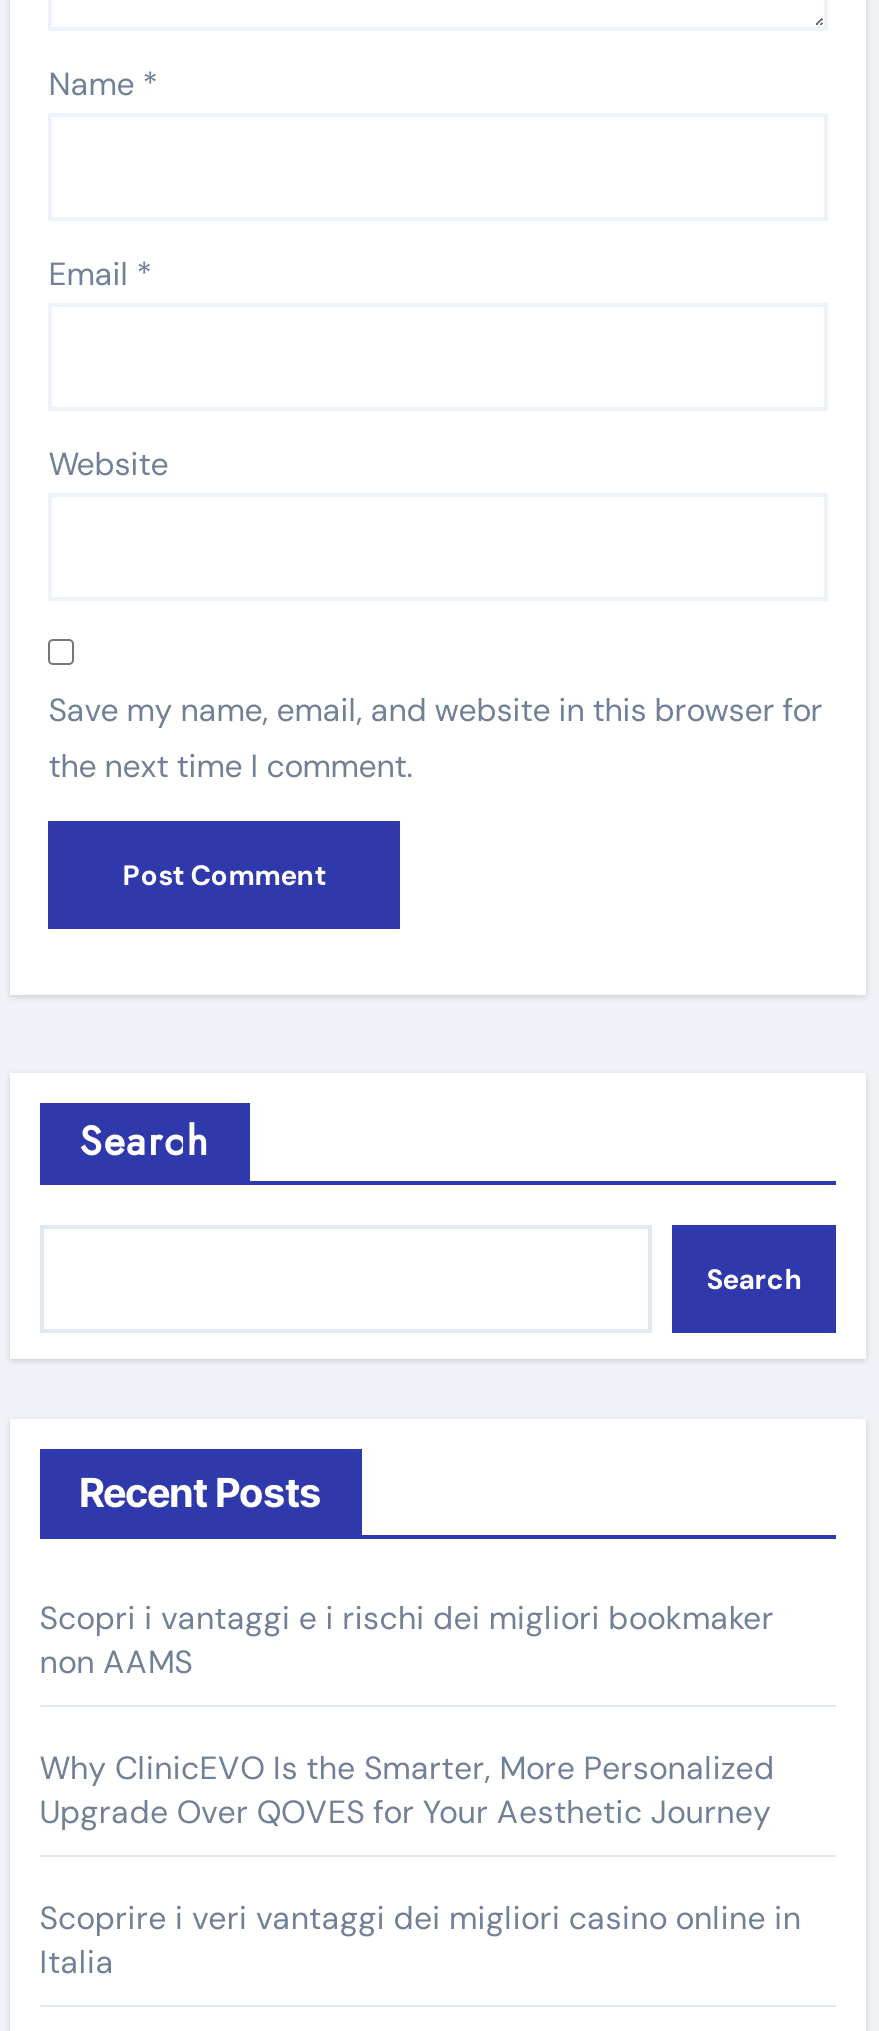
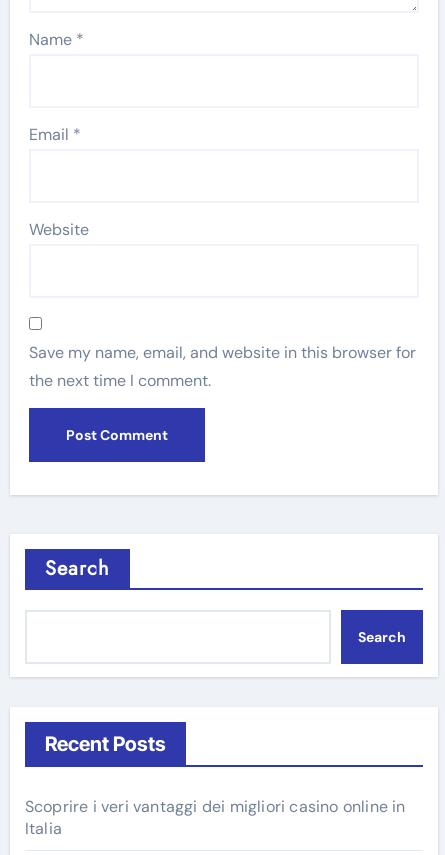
[40,1597,774,1833] Scopri i vantaggi e i rischi dei migliori bookmaker | non AAMS | Why ClinicEVO Is the Smarter, More Personalized | Upgrade Over QOVES for Your Aesthetic Journey -> none

